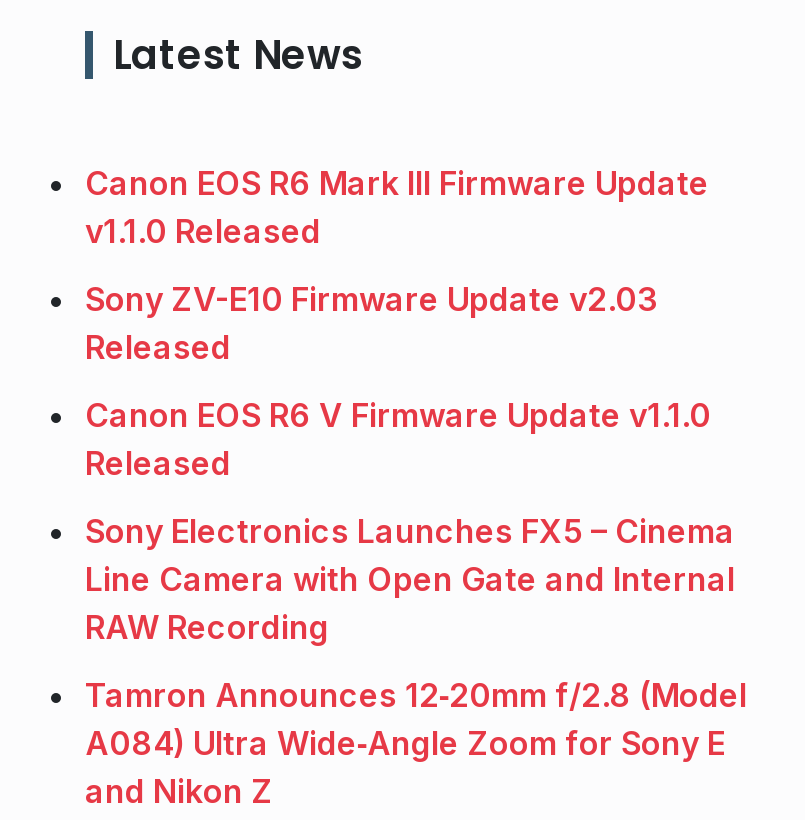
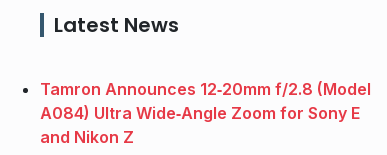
[85,164,735,648] Canon EOS R6 Mark III Firmware Update | v1.1.0 Released | Sony ZV-E10 Firmware Update v2.03 | Released | Canon EOS R6 V Firmware Update v1.1.0 | Released | Sony Electronics Launches FX5 – Cinema | Line Camera with Open Gate and Internal | RAW Recording -> none

